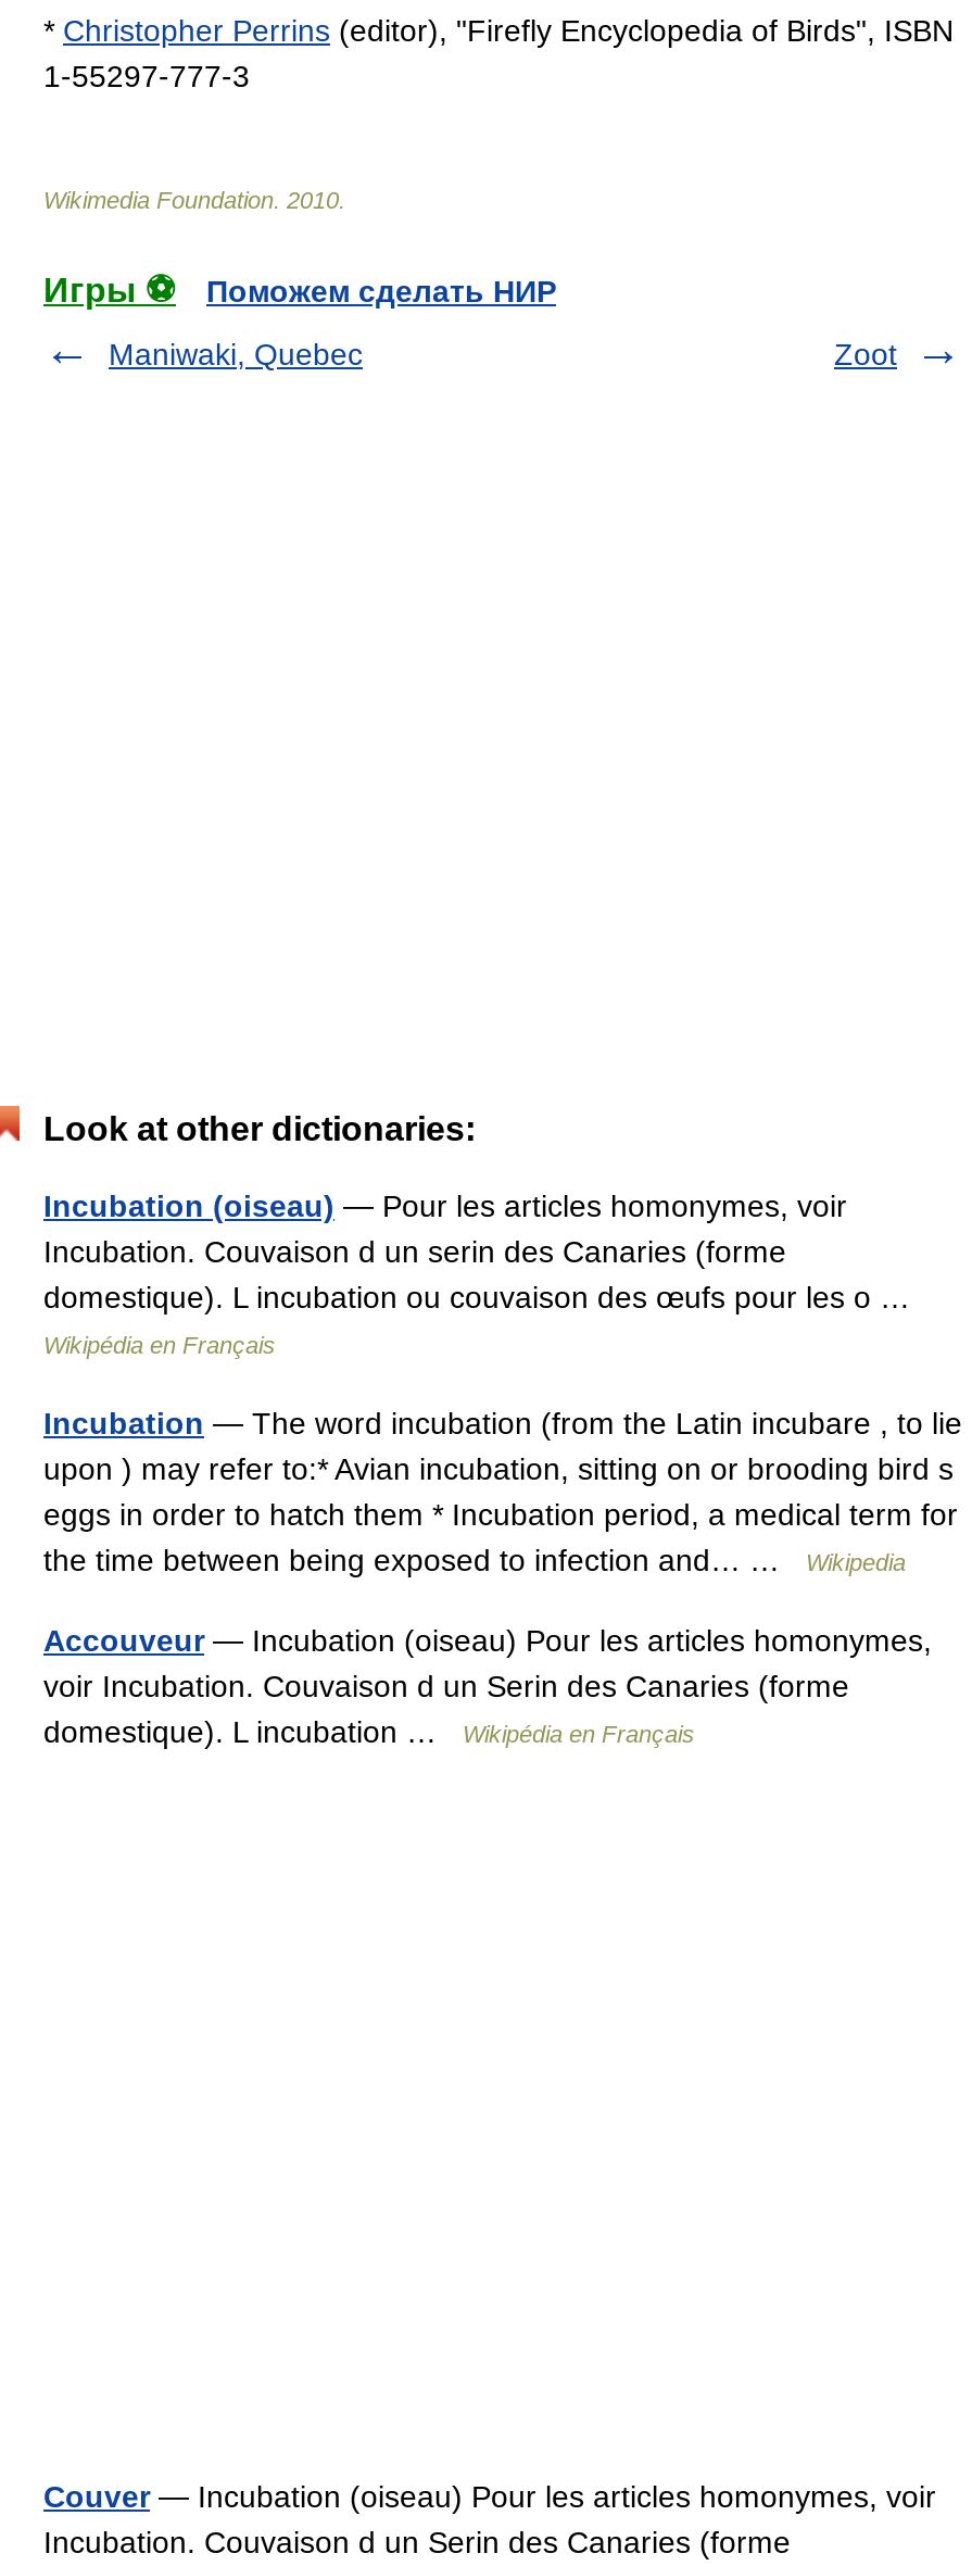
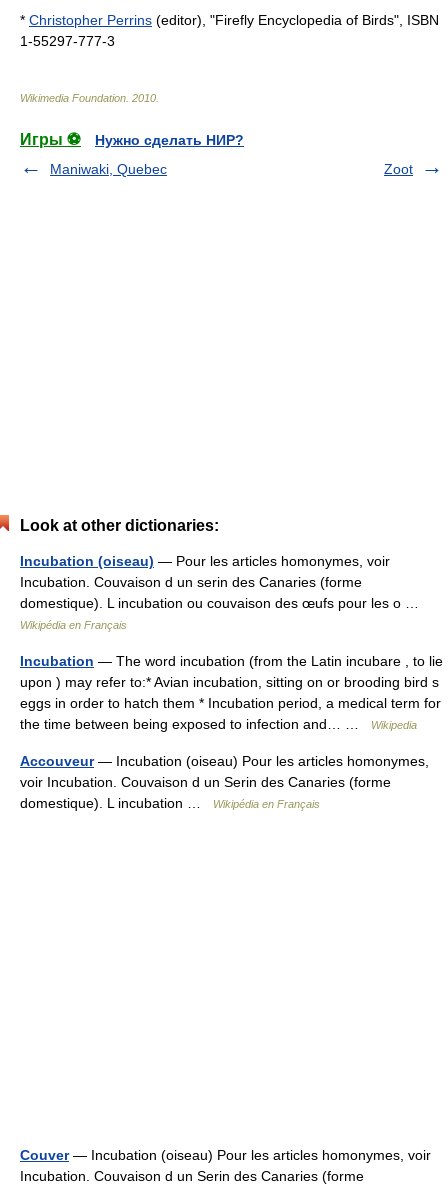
[206,273,556,308] Поможем сделать НИР -> [95,132,244,148] Нужно сделать НИР?

